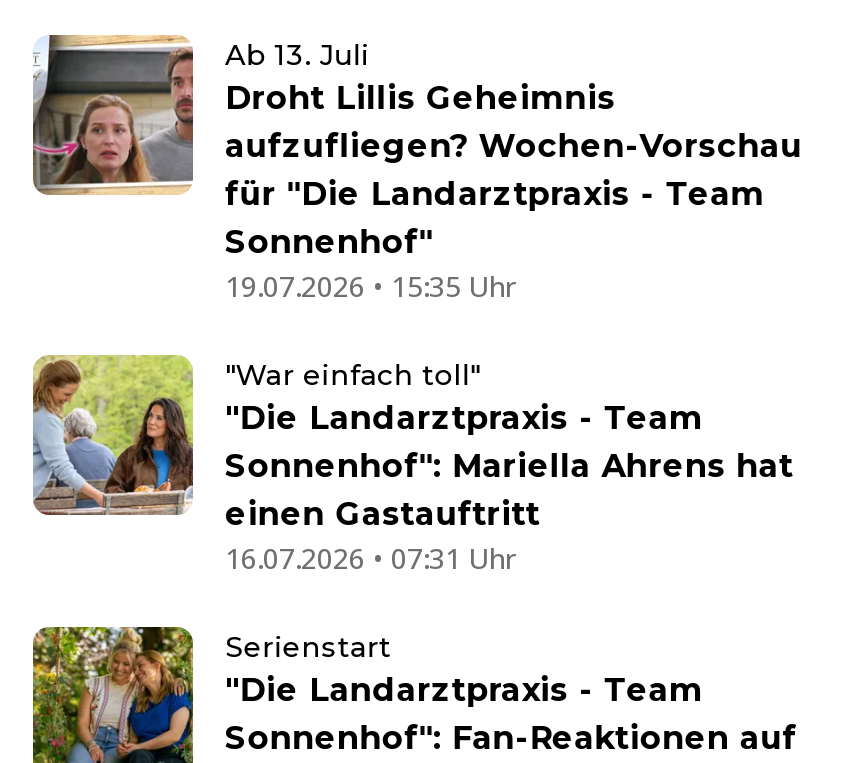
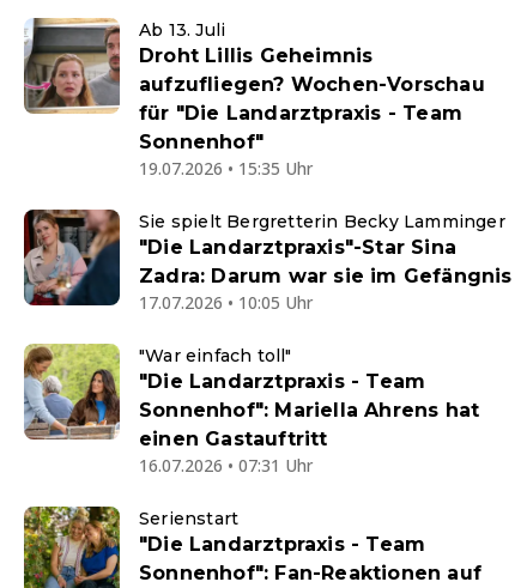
none -> [23,208,512,314] [image] | Sie spielt Bergretterin Becky Lamminger | "Die Landarztpraxis"-Star Sina | Zadra: Darum war sie im Gefängnis | 17.07.2026 • 10:05 Uhr

